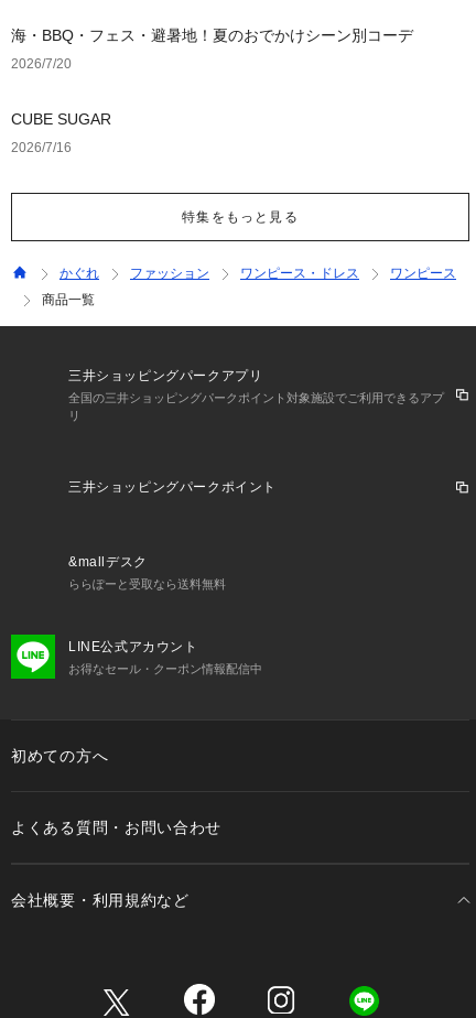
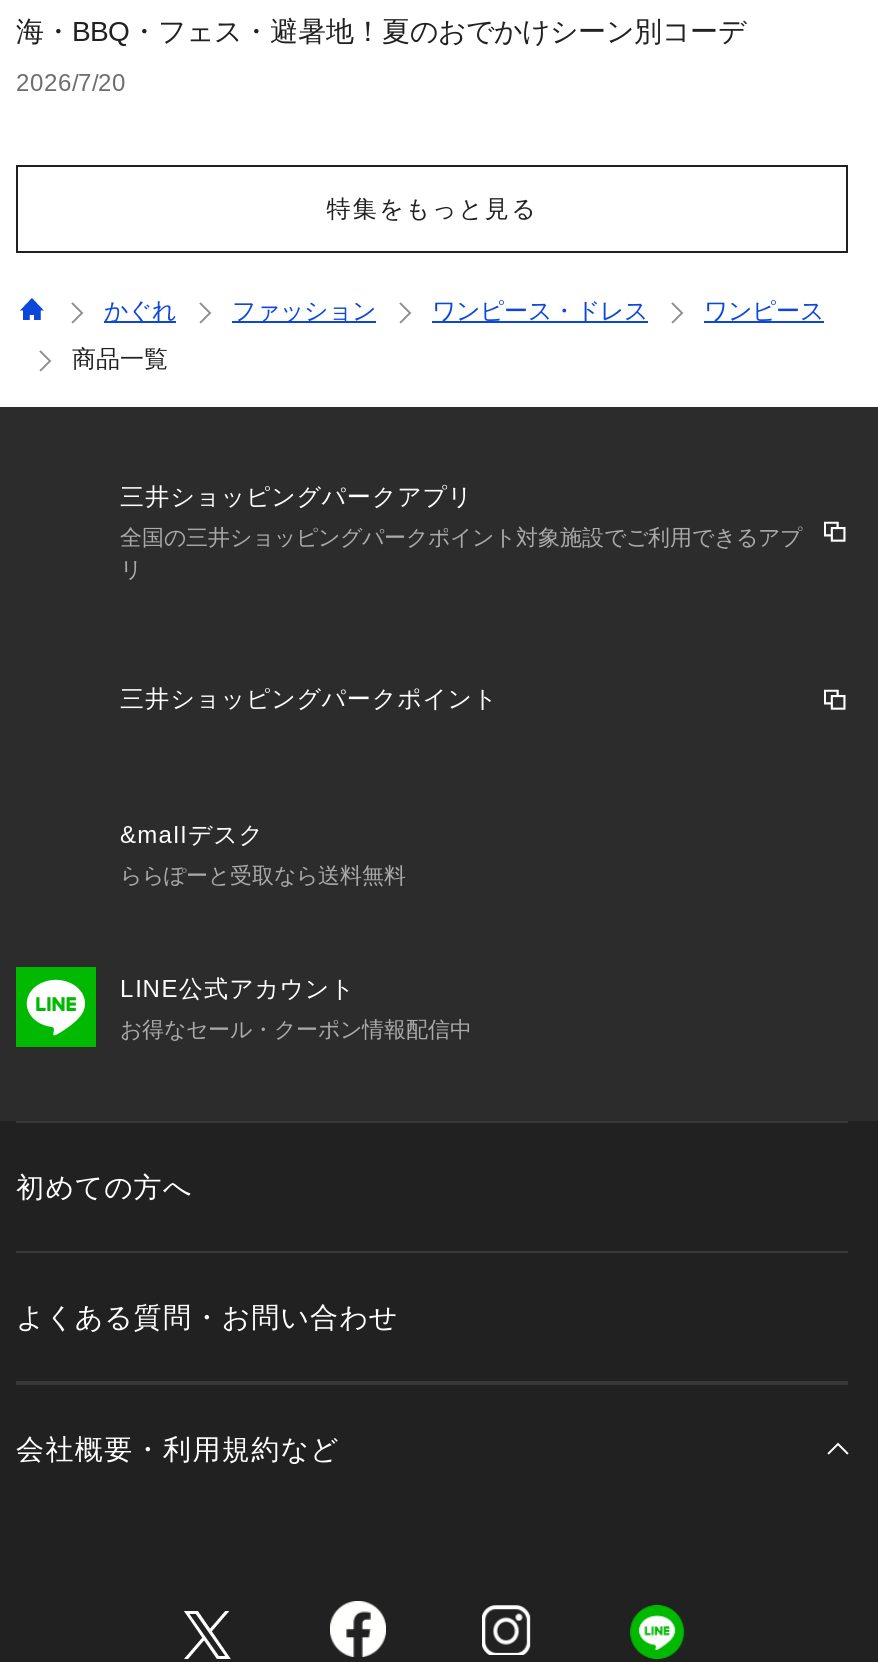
[11,110,111,155] CUBE SUGAR | 2026/7/16 -> none

